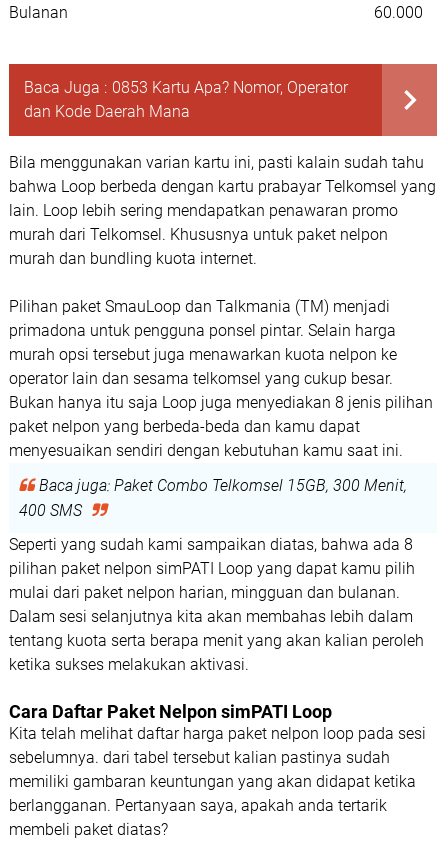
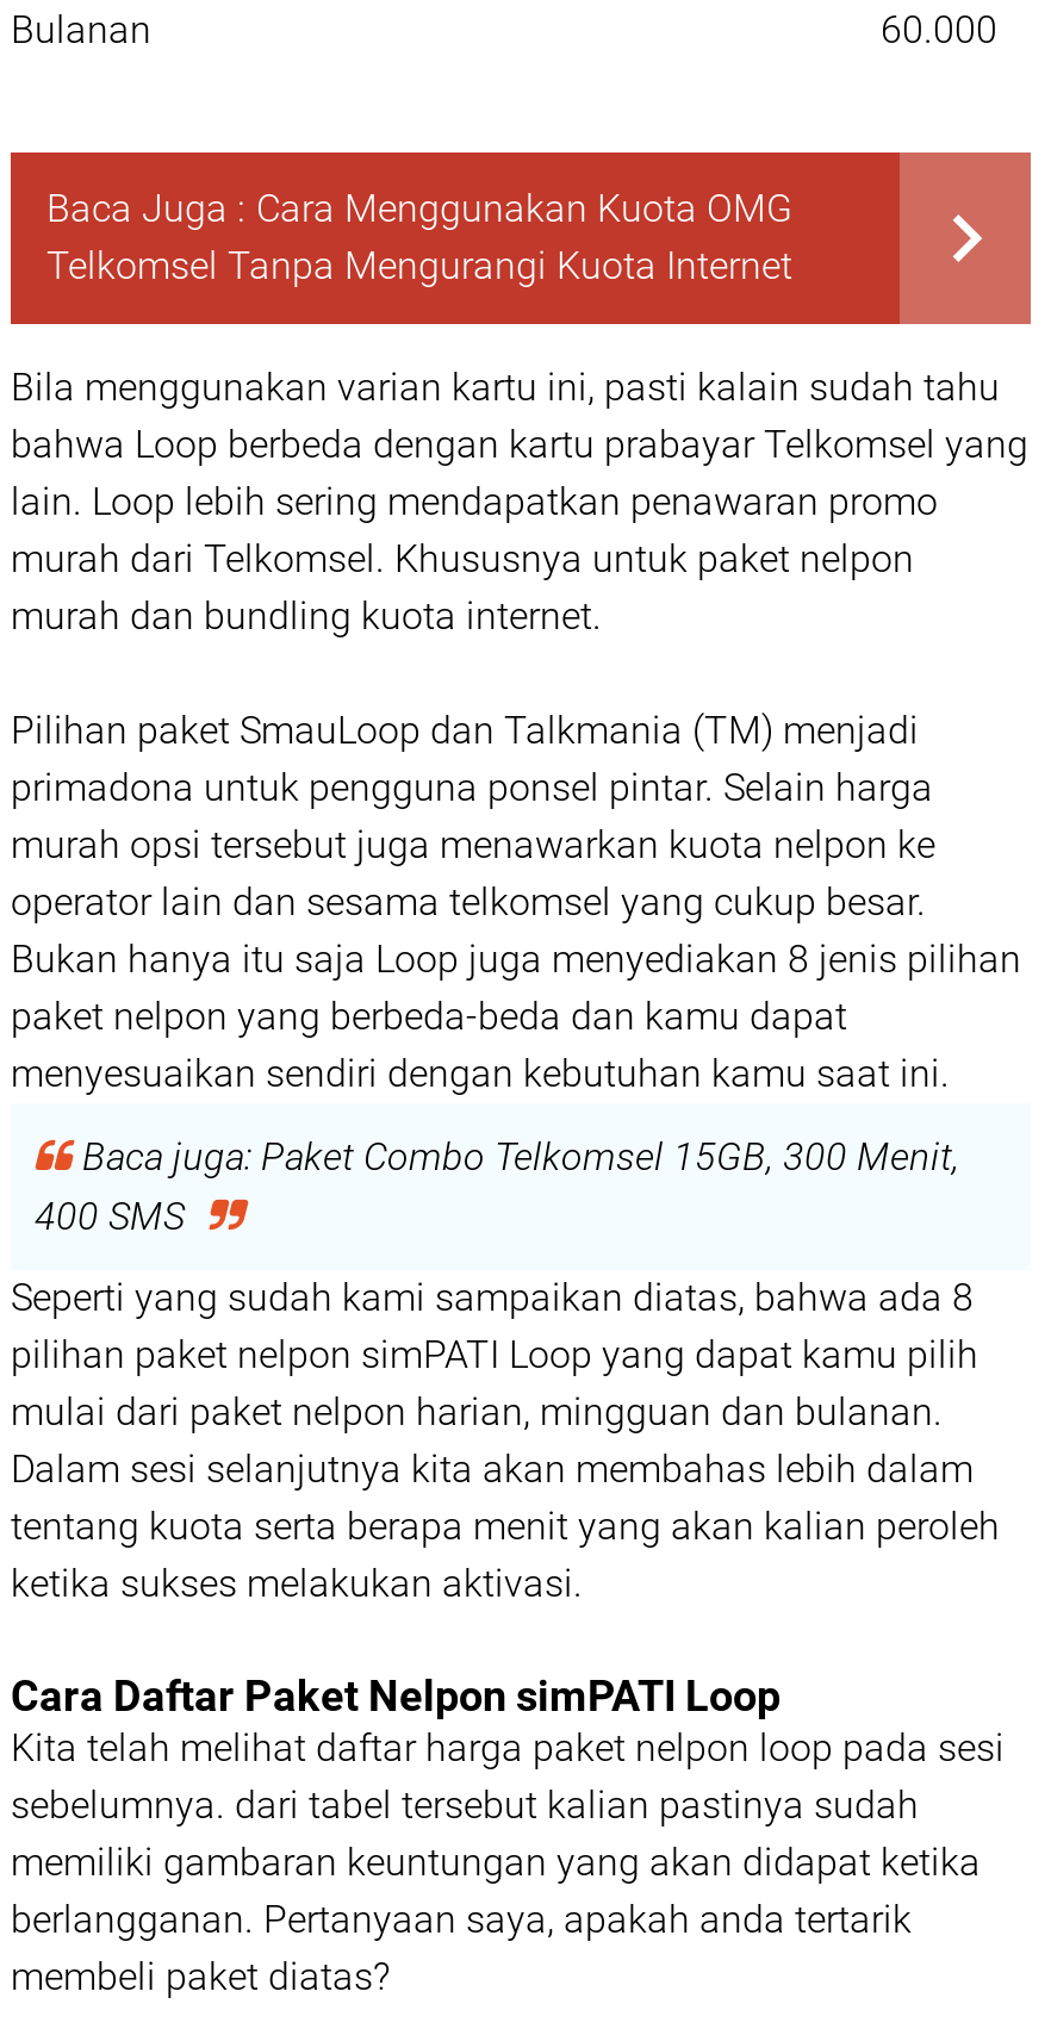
[24,78,348,121] Baca Juga : 0853 Kartu Apa? Nomor, Operator | dan Kode Daerah Mana -> [46,186,792,288] Baca Juga : Cara Menggunakan Kuota OMG | Telkomsel Tanpa Mengurangi Kuota Internet

